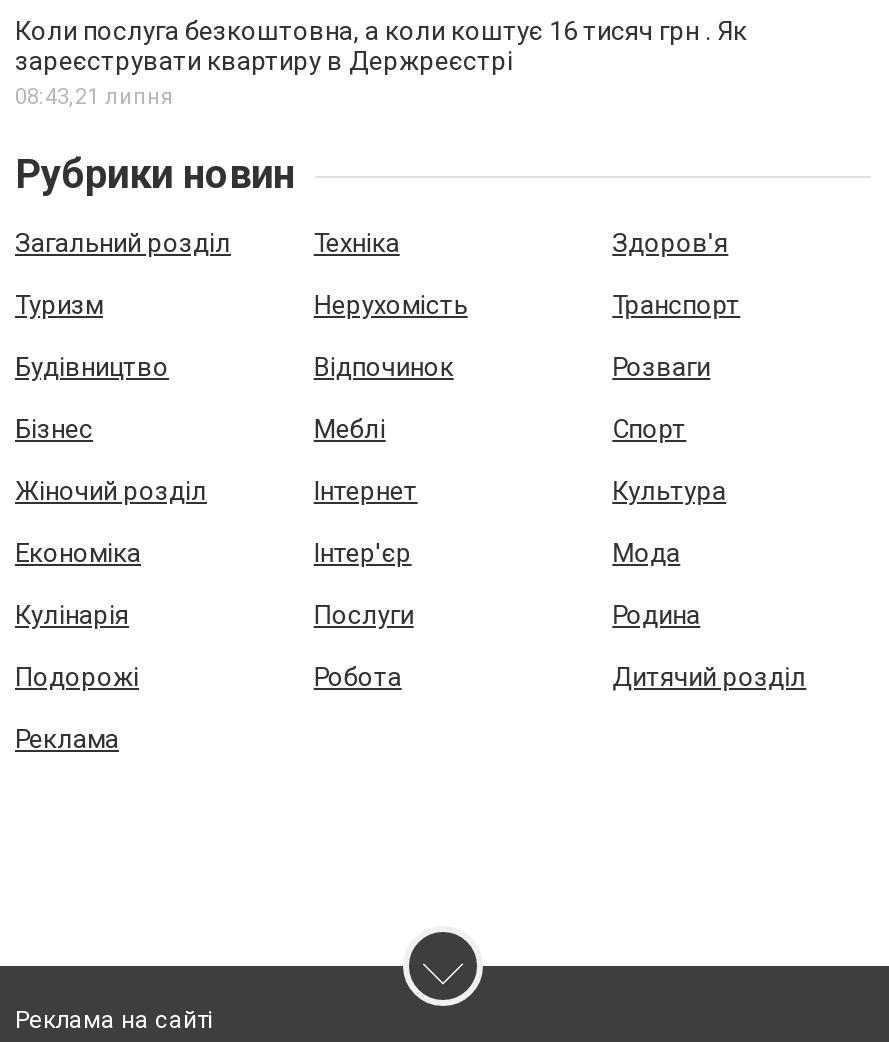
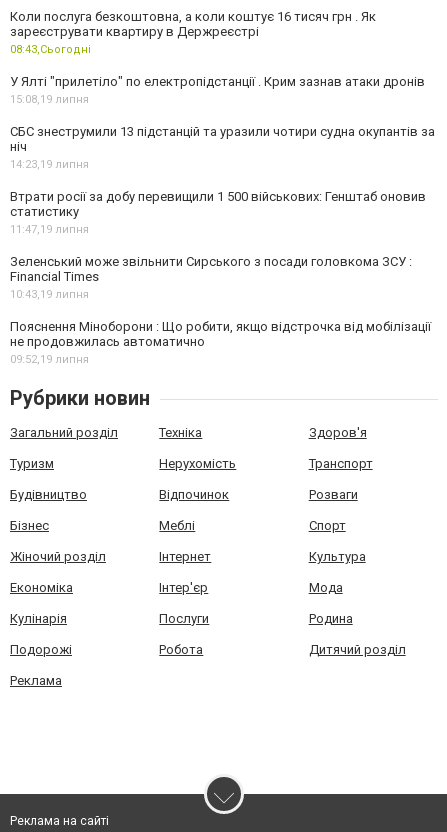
[15,84,173,110] 08:43,21 липня -> [10,43,435,366] 08:43,Сьогодні | У Ялті "прилетіло" по електропідстанції . Крим зазнав атаки дронів | 15:08,19 липня | СБС знеструмили 13 підстанцій та уразили чотири судна окупантів за | ніч | 14:23,19 липня | Втрати росії за добу перевищили 1 500 військових: Генштаб оновив | статистику | 11:47,19 липня | Зеленський може звільнити Сирського з посади головкома ЗСУ : | Financial Times | 10:43,19 липня | Пояснення Міноборони : Що робити, якщо відстрочка від мобілізації | не продовжилась автоматично | 09:52,19 липня

